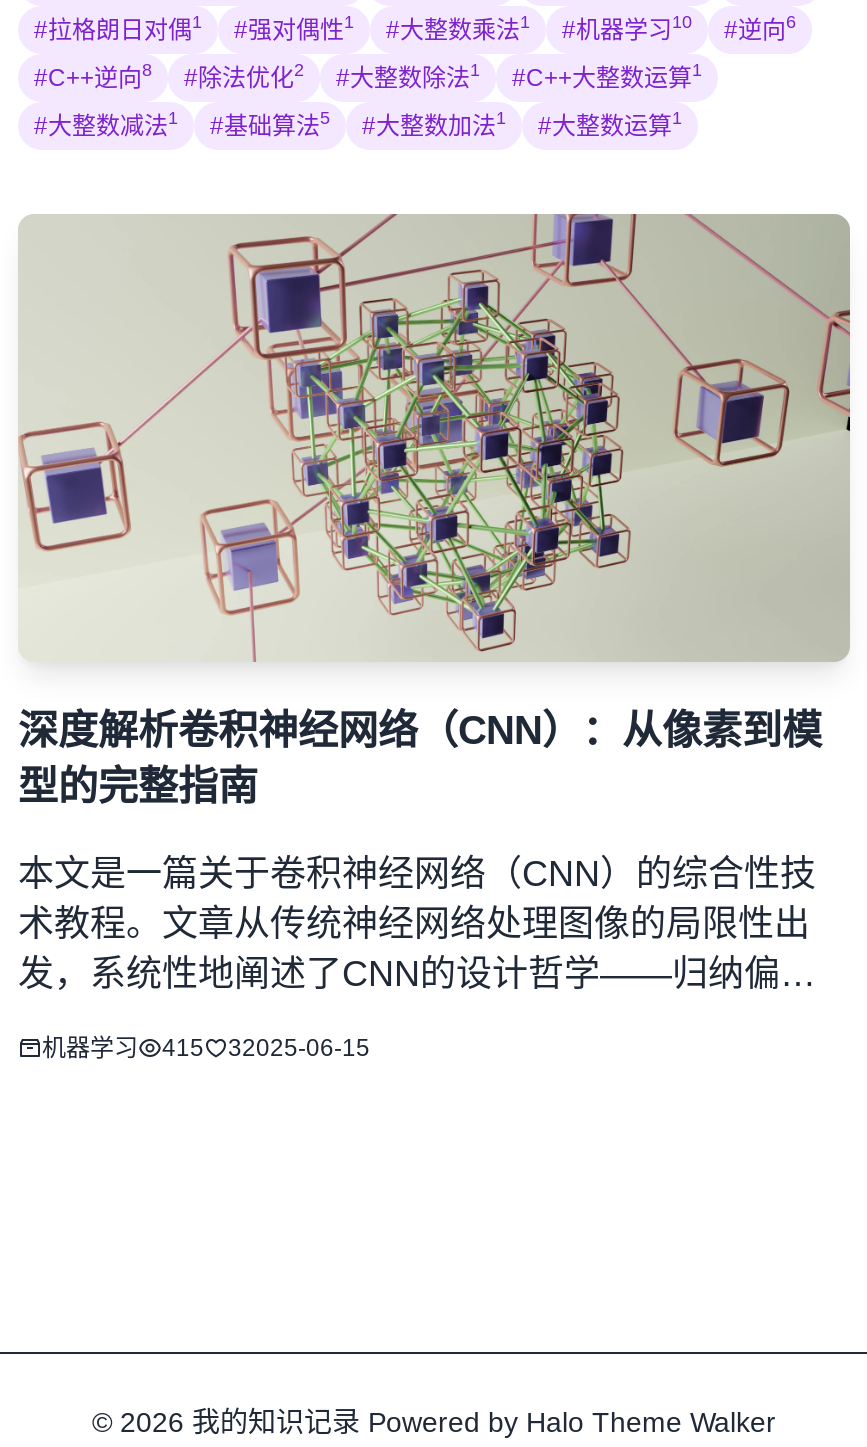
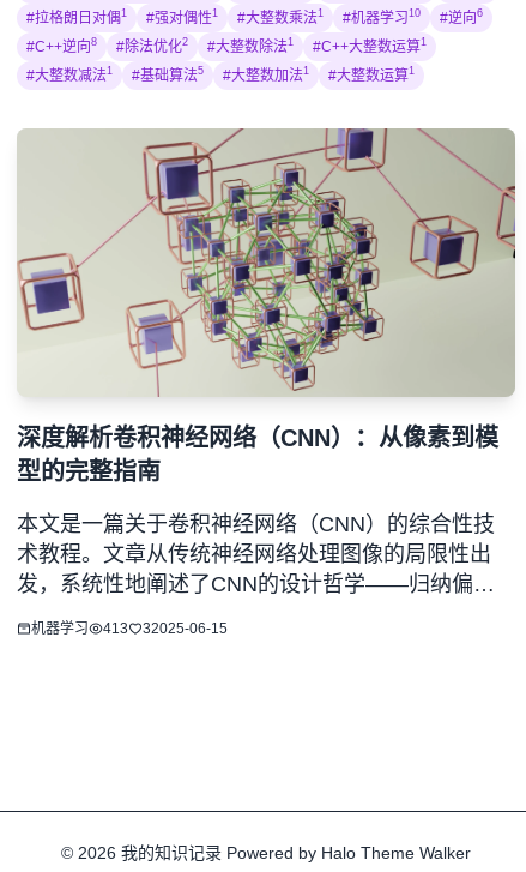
[42,1034,370,1062] 机器学习 415 32025-06-15 -> [31,620,228,637] 机器学习 413 32025-06-15

